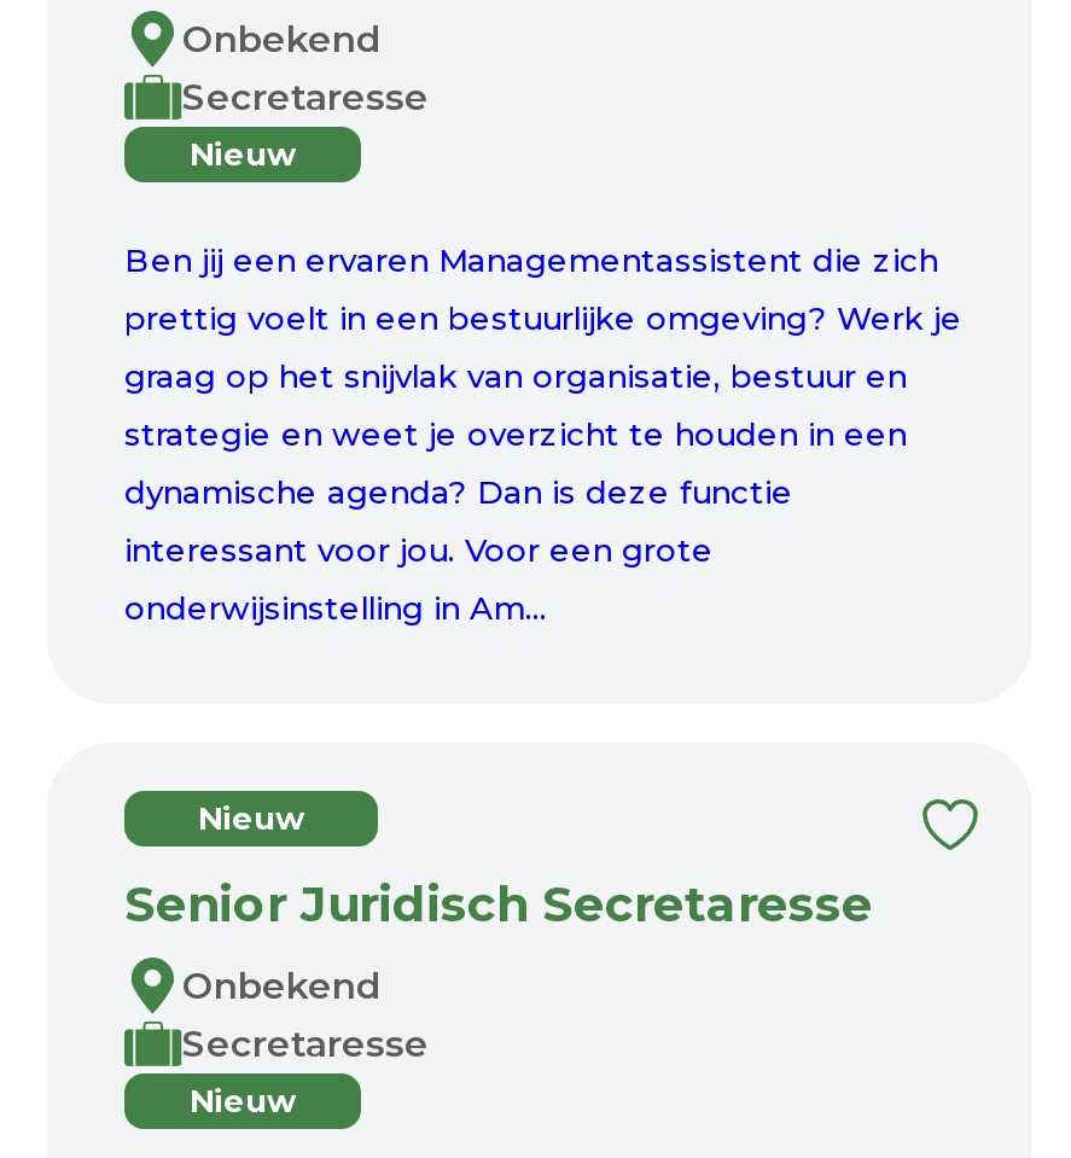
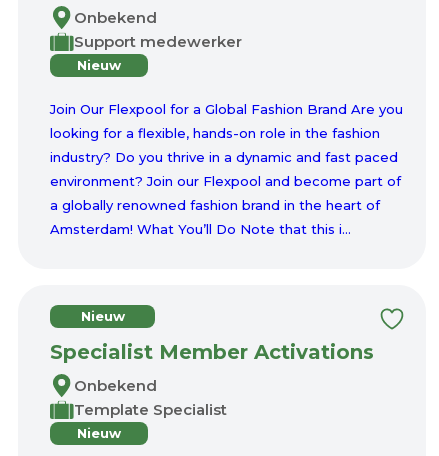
[182,74,429,120] Secretaresse -> [74,32,242,51] Support medewerker
[124,240,962,627] Ben jij een ervaren Managementassistent die zich | prettig voelt in een bestuurlijke omgeving? Werk je | graag op het snijvlak van organisatie, bestuur en | strategie en weet je overzicht te houden in een | dynamische agenda? Dan is deze functie | interessant voor jou. Voor een grote | onderwijsinstelling in Am... -> [50,101,403,237] Join Our Flexpool for a Global Fashion Brand Are you | looking for a flexible, hands-on role in the fashion | industry? Do you thrive in a dynamic and fast paced | environment? Join our Flexpool and become part of | a globally renowned fashion brand in the heart of | Amsterdam! What You’ll Do Note that this i...
[124,875,873,933] Senior Juridisch Secretaresse -> [50,340,374,364] Specialist Member Activations
[182,1020,429,1066] Secretaresse -> [74,400,227,419] Template Specialist

